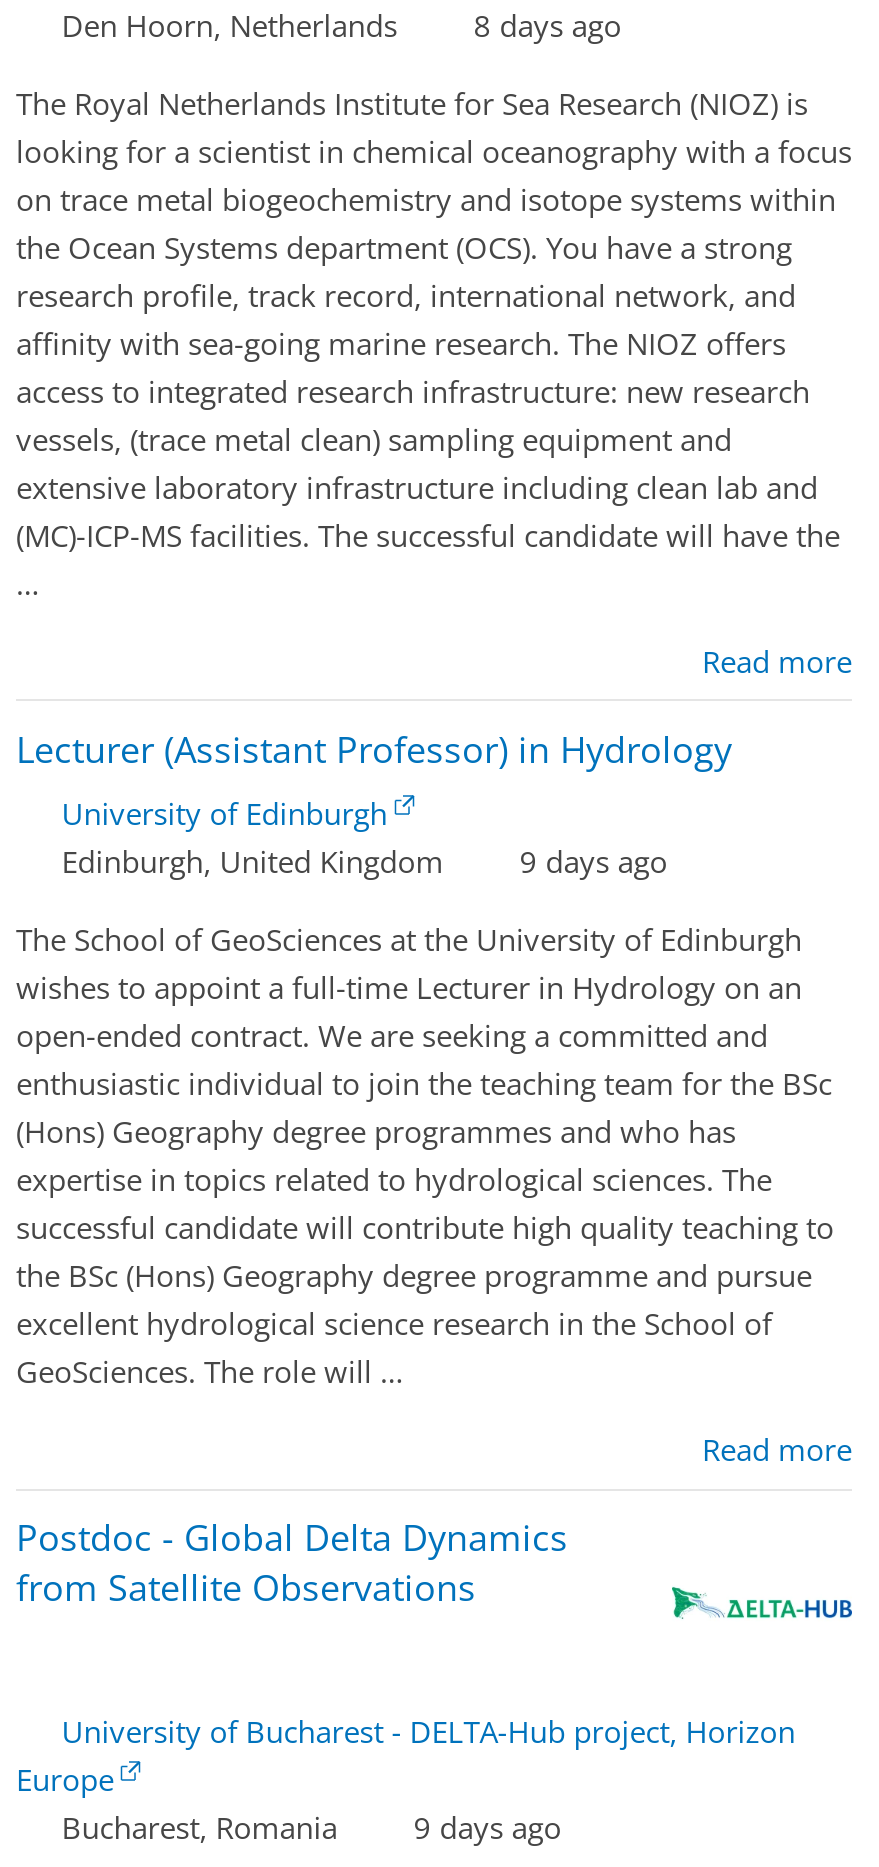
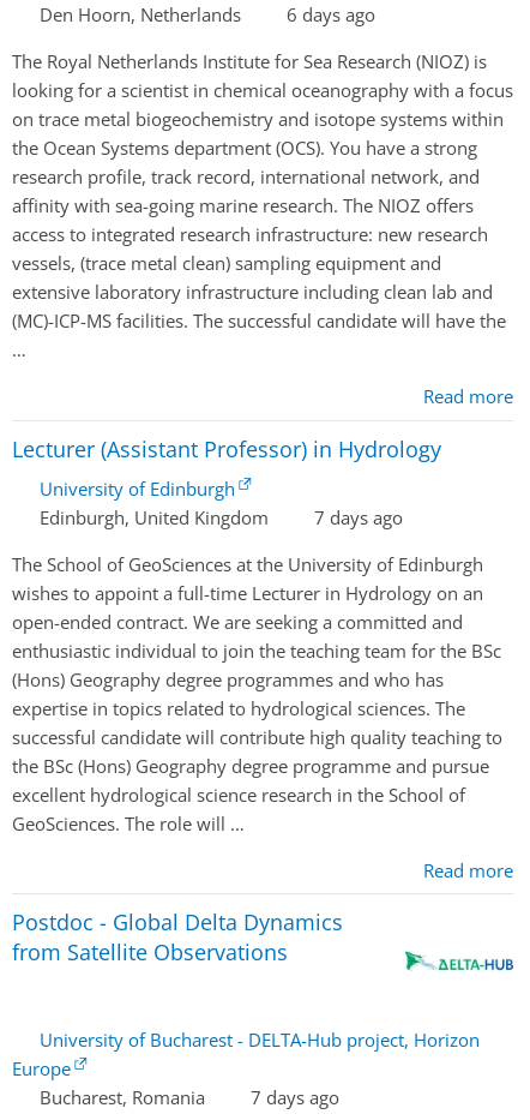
[54,5,622,45] Den Hoorn, Netherlands 8 days ago -> [35,3,375,27] Den Hoorn, Netherlands 6 days ago
[54,841,668,881] Edinburgh, United Kingdom 9 days ago -> [35,505,403,529] Edinburgh, United Kingdom 7 days ago
[54,1808,562,1848] Bucharest, Romania 9 days ago -> [35,1085,339,1109] Bucharest, Romania 7 days ago

